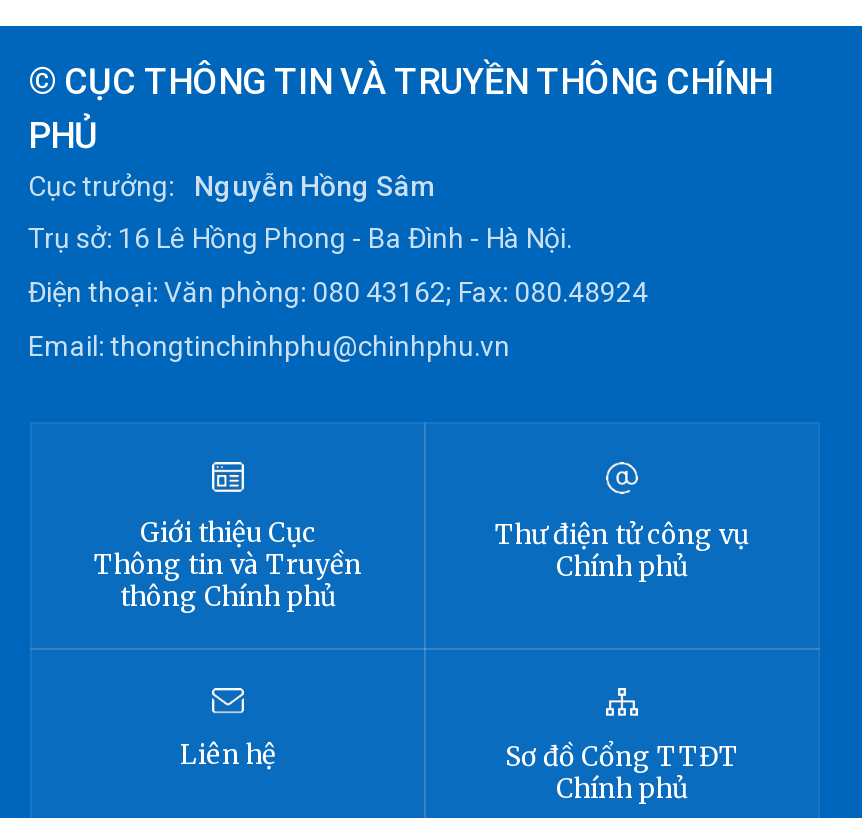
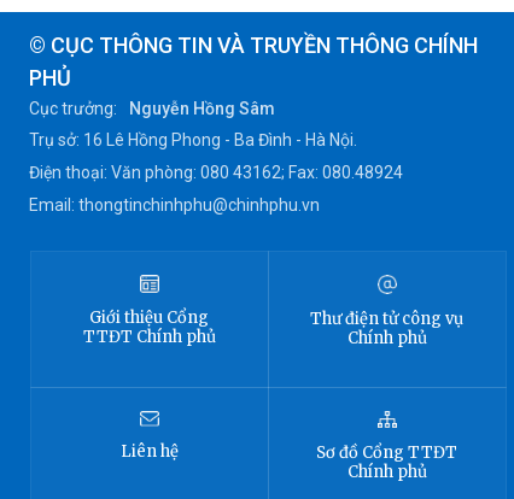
[94,516,362,614] Giới thiệu Cục | Thông tin và Truyền | thông Chính phủ -> [83,307,216,347] Giới thiệu Cổng | TTĐT Chính phủ

